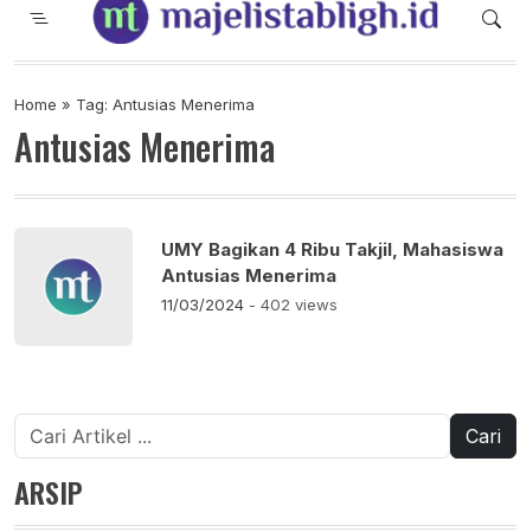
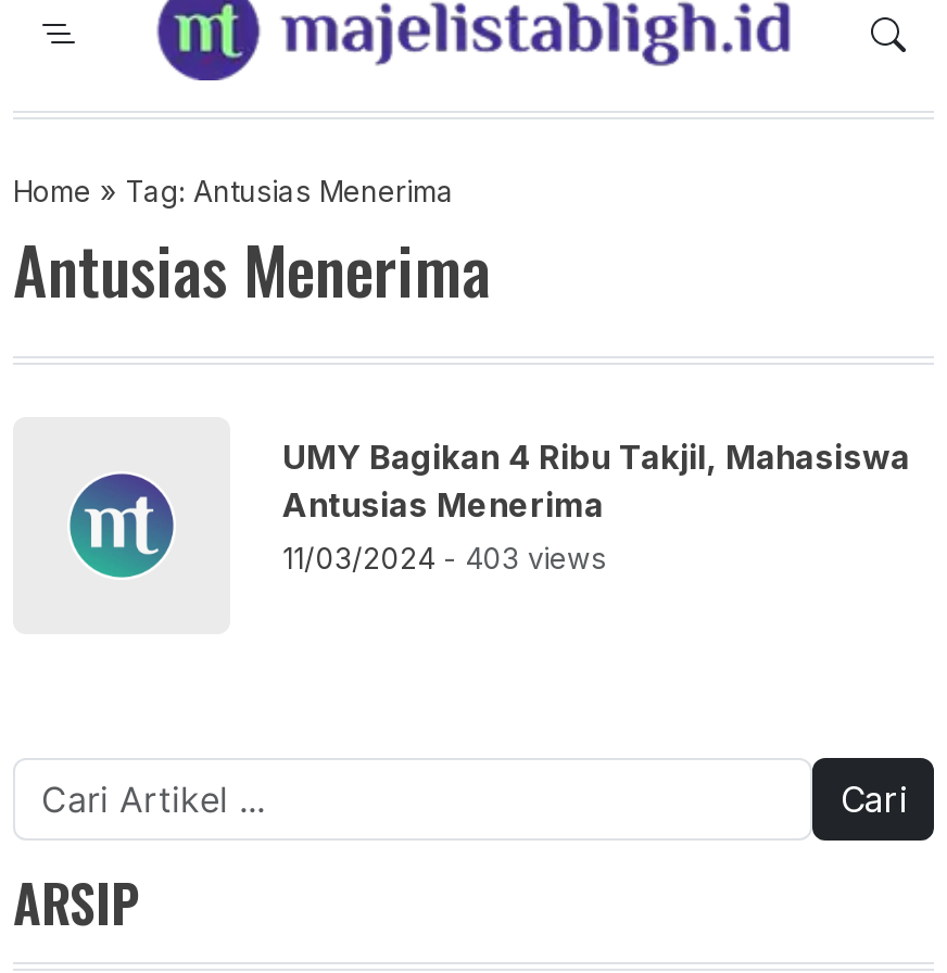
[161,296,338,314] 11/03/2024 - 402 views -> [282,542,606,576] 11/03/2024 - 403 views

